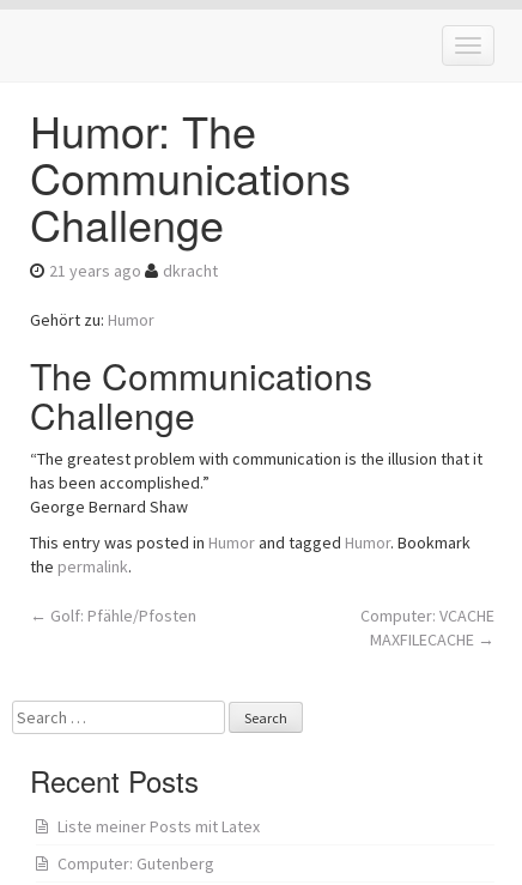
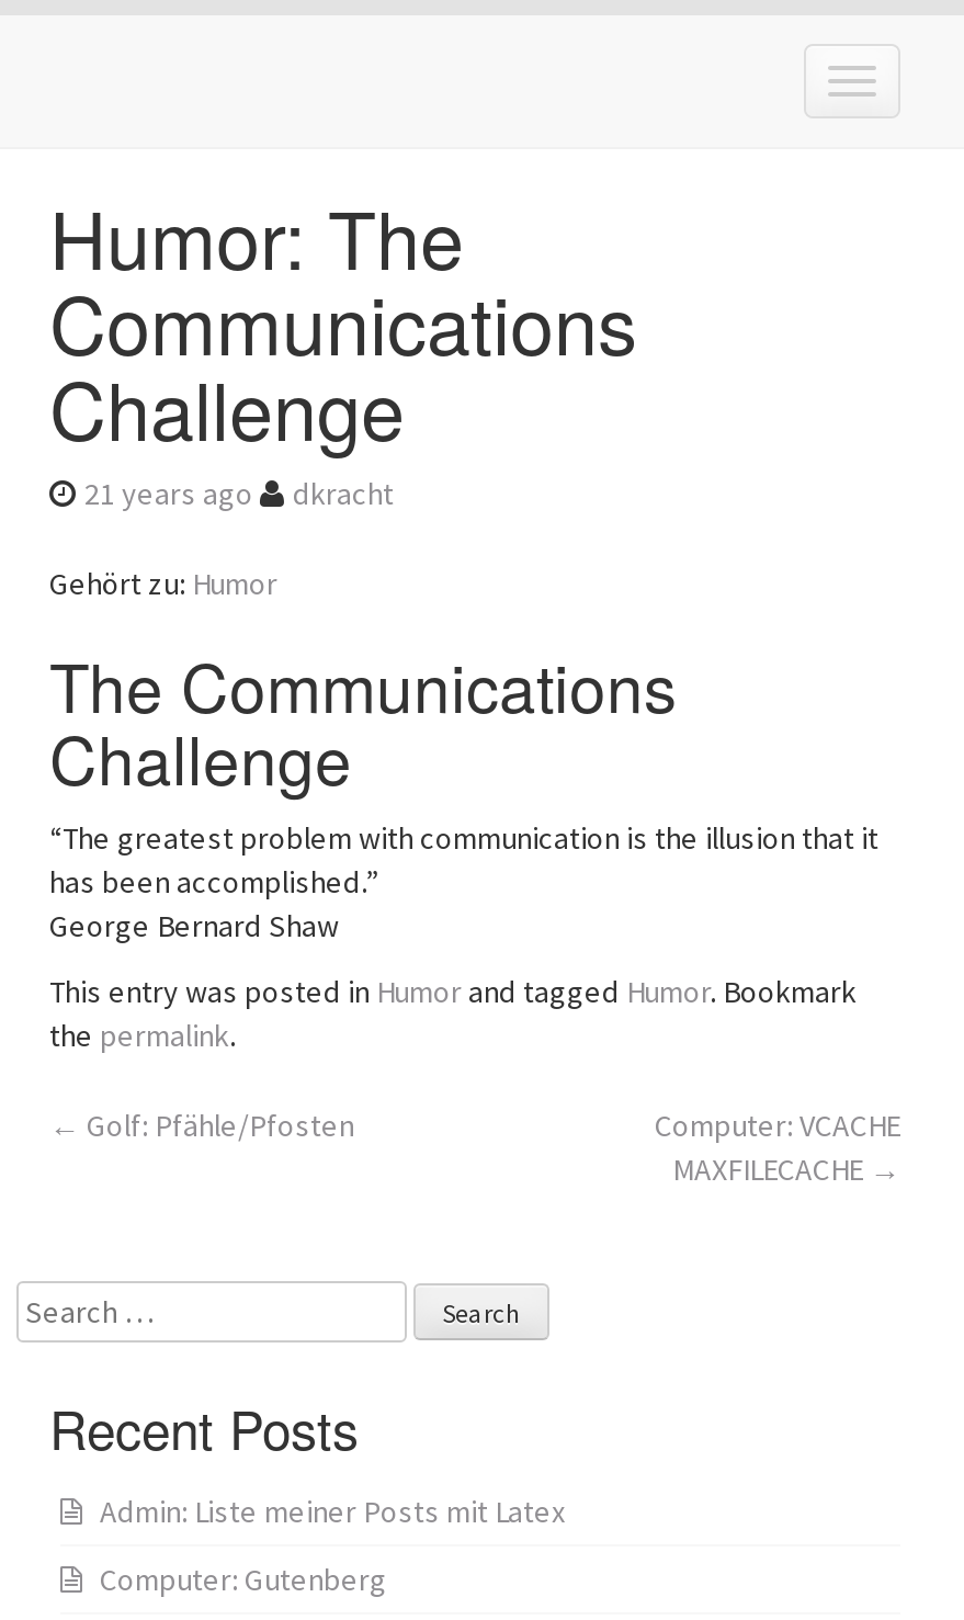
[57,816,260,837] Liste meiner Posts mit Latex -> [100,1492,565,1531] Admin: Liste meiner Posts mit Latex

